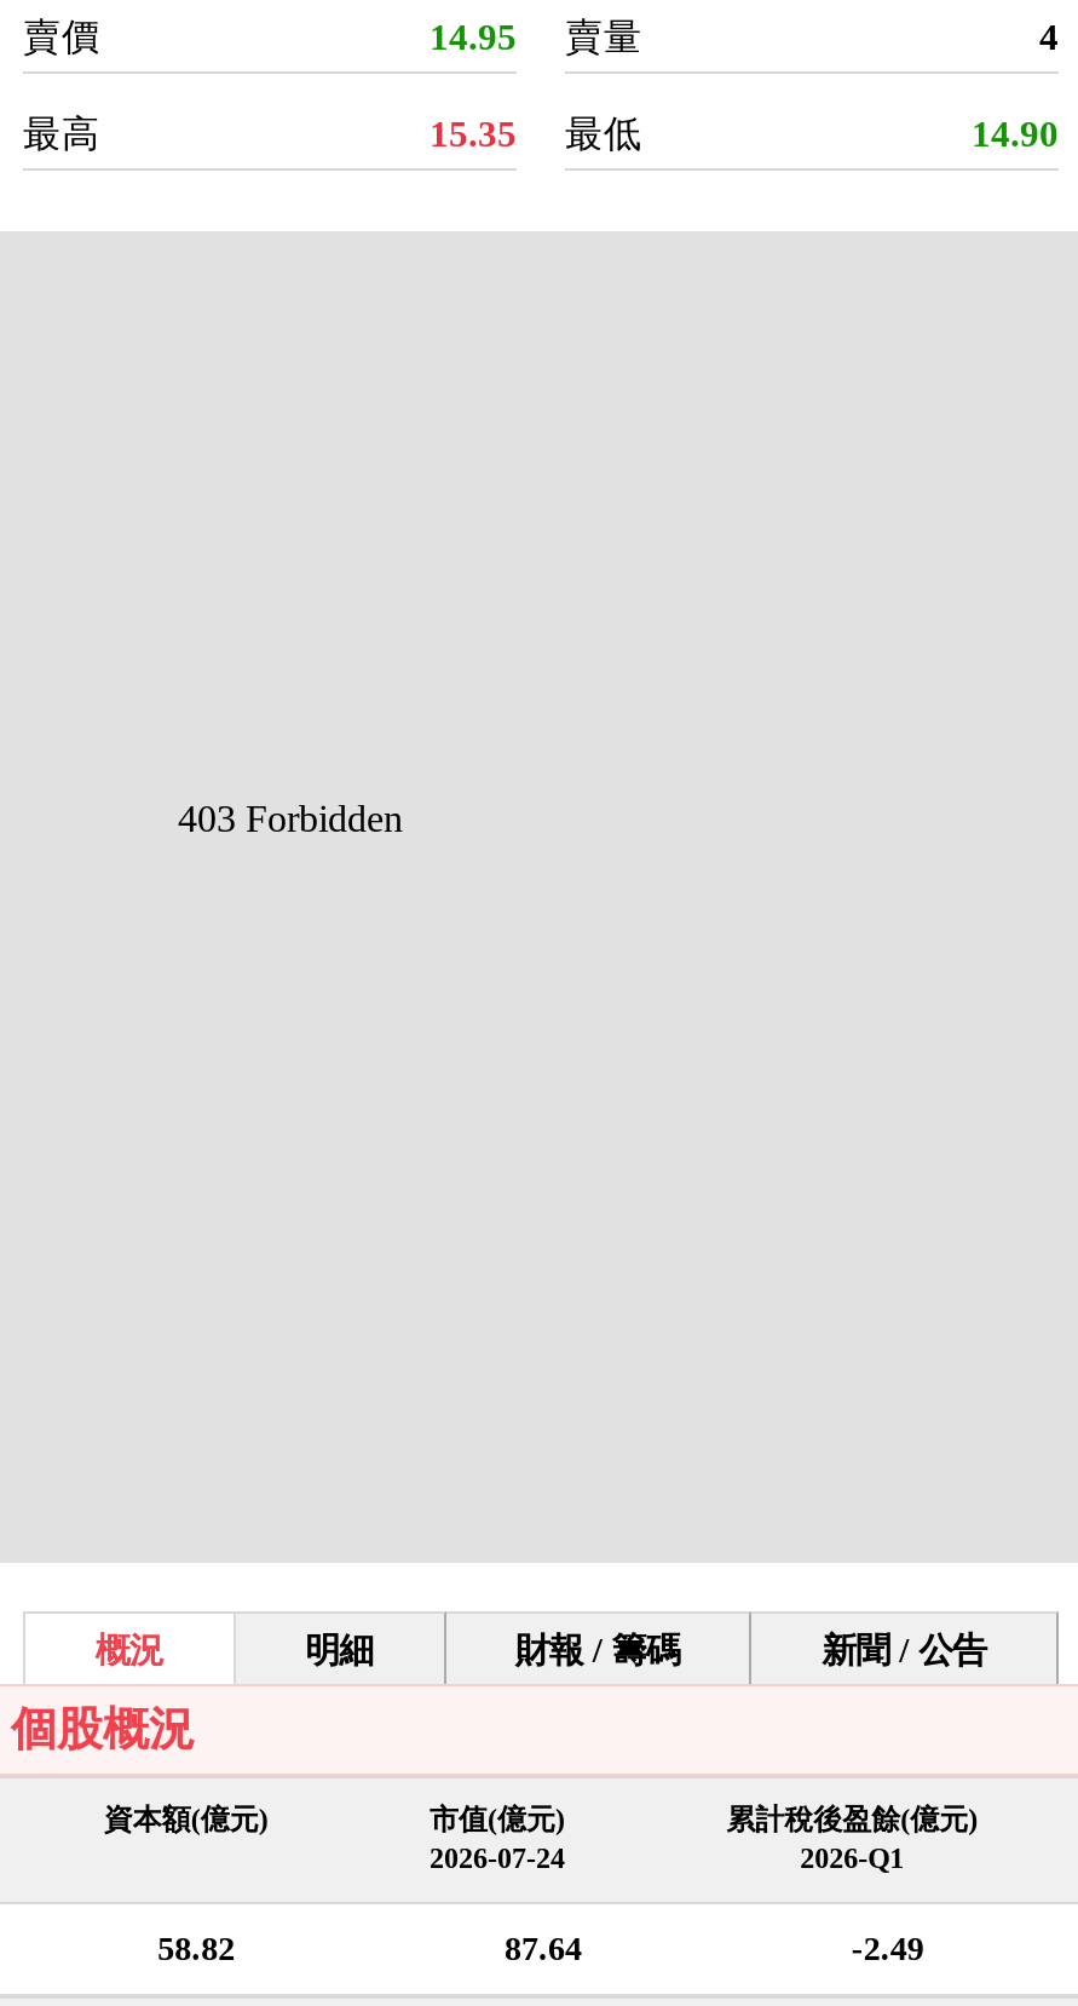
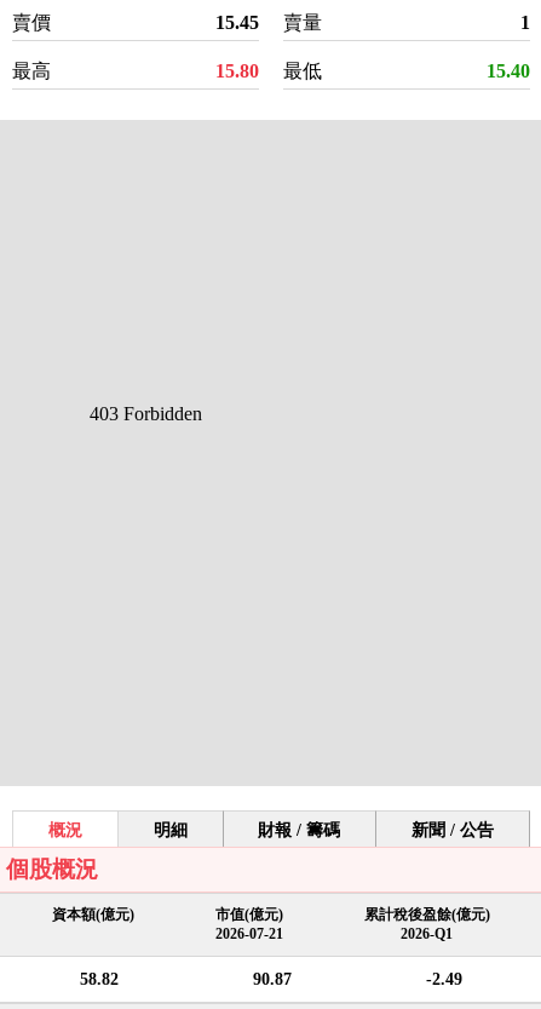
[430,16,517,57] 14.95 -> [215,12,259,33] 15.45
[1039,16,1059,57] 4 -> [520,12,530,33] 1
[430,113,642,154] 15.35 最低 -> [215,61,322,81] 15.80 最低
[972,113,1059,154] 14.90 -> [487,61,530,81] 15.40
[430,1841,565,1875] 2026-07-24 -> [215,925,283,942] 2026-07-21
[505,1929,582,1967] 87.64 -> [253,969,292,988] 90.87

